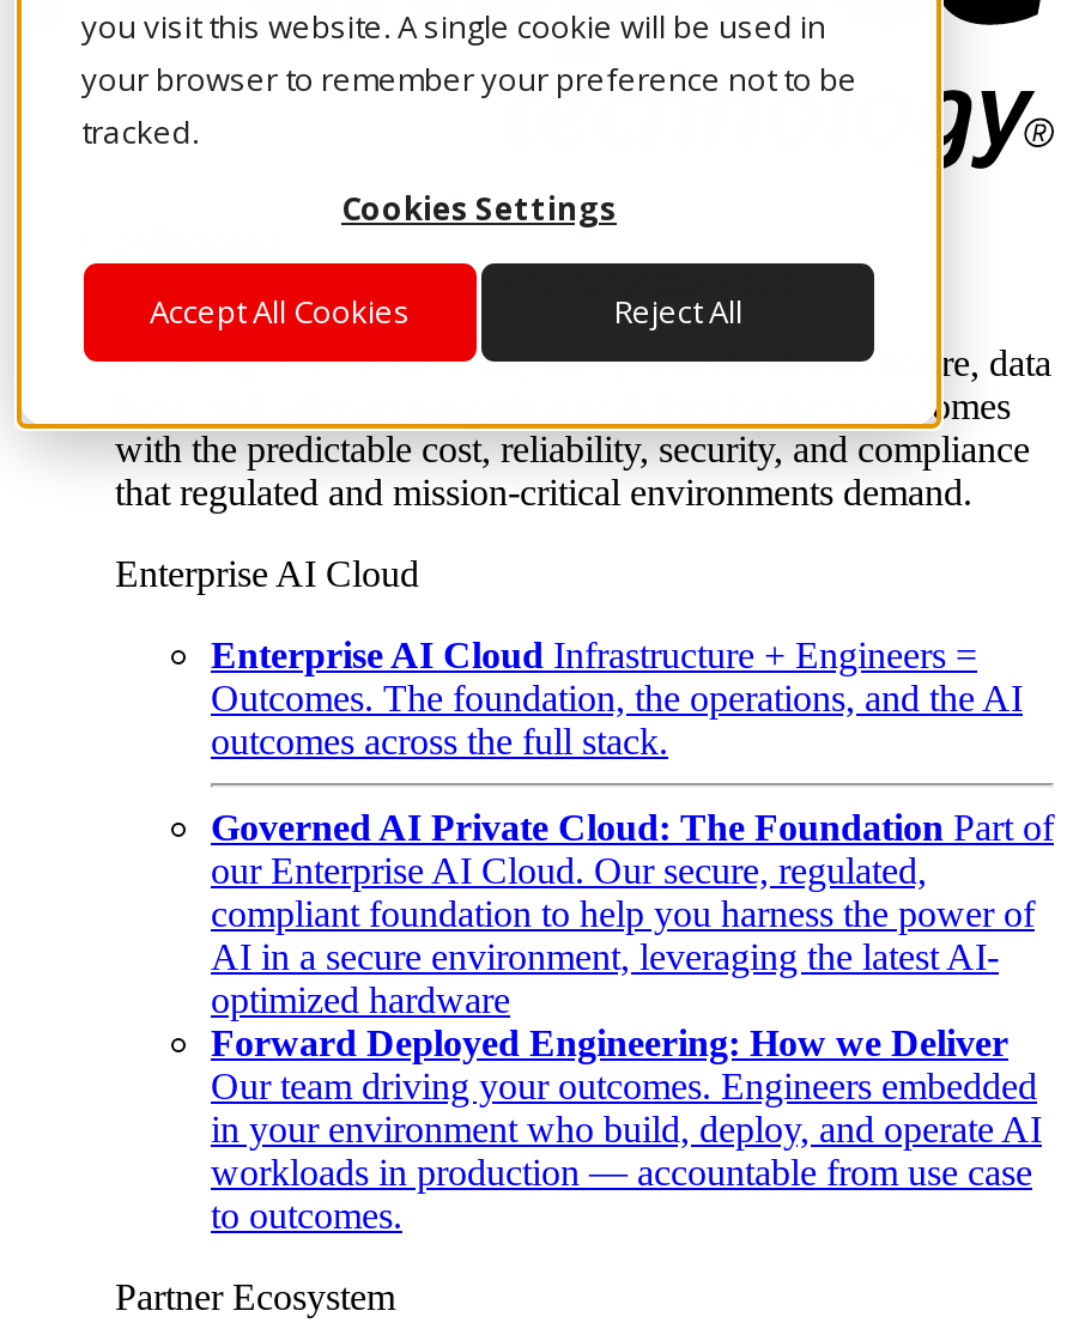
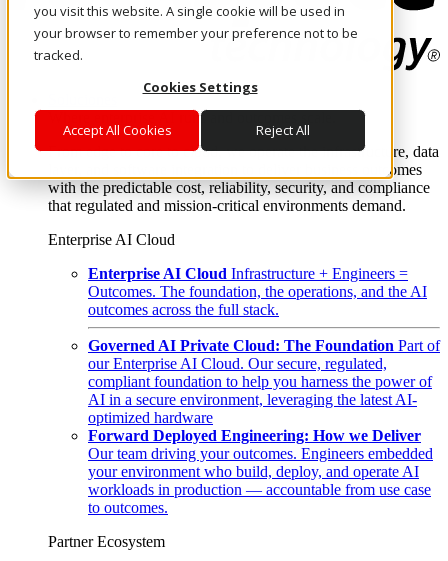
[211,1109,1042,1150] in your environment who build, deploy, and operate AI -> [88,463,419,480] your environment who build, deploy, and operate AI

